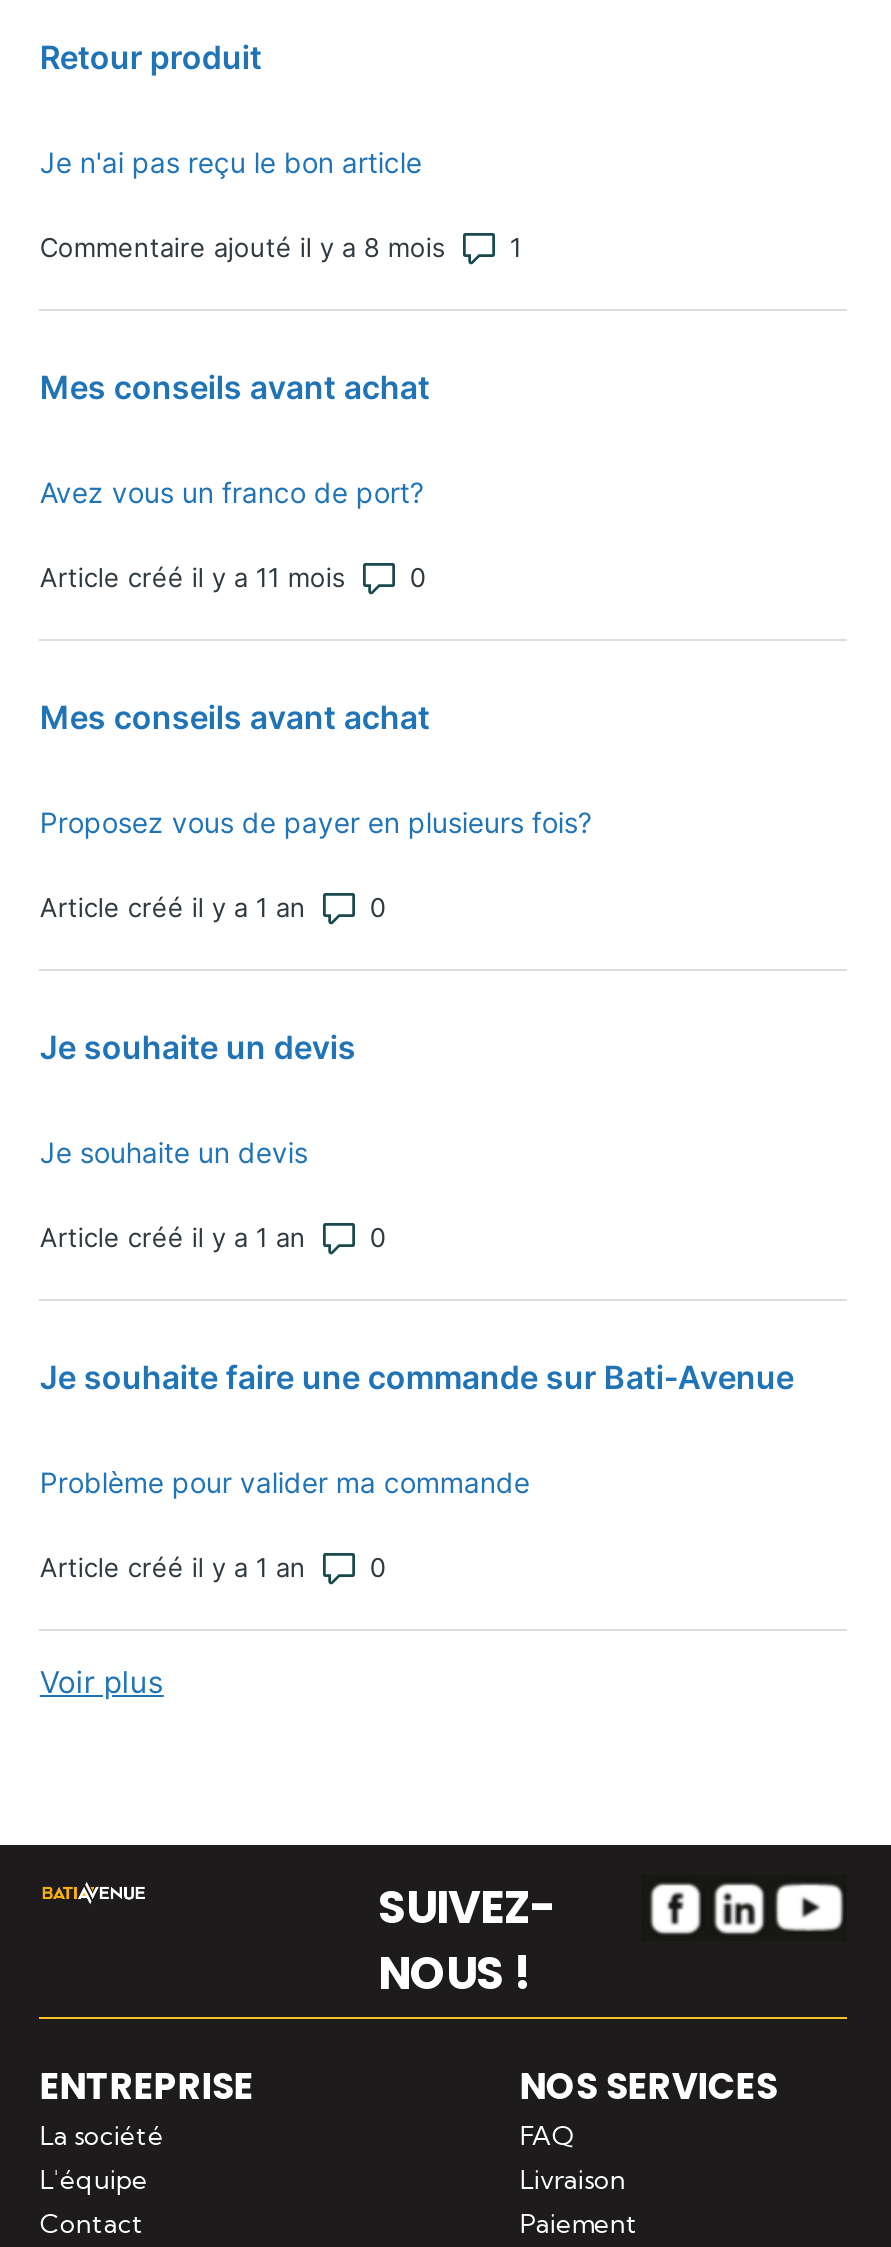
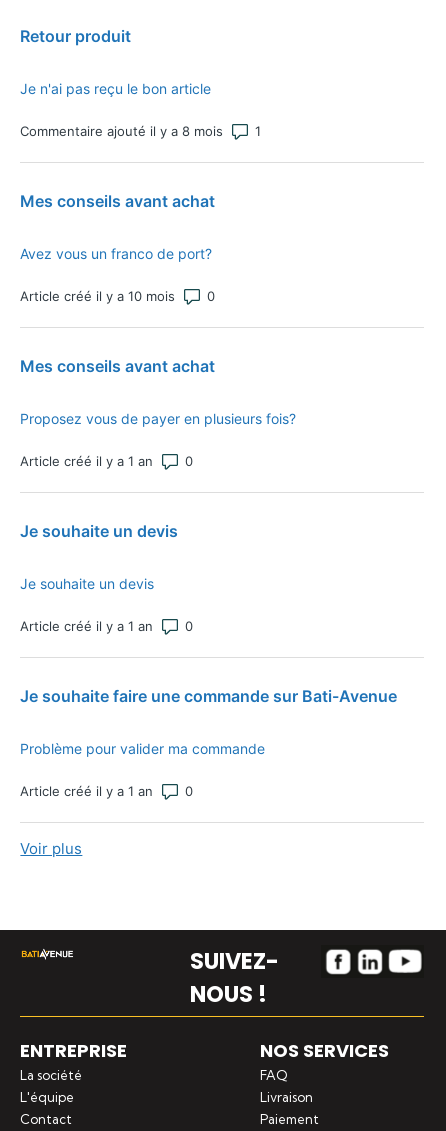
[40,561,346,593] Article créé il y a 11 mois -> [20,288,175,304] Article créé il y a 10 mois

